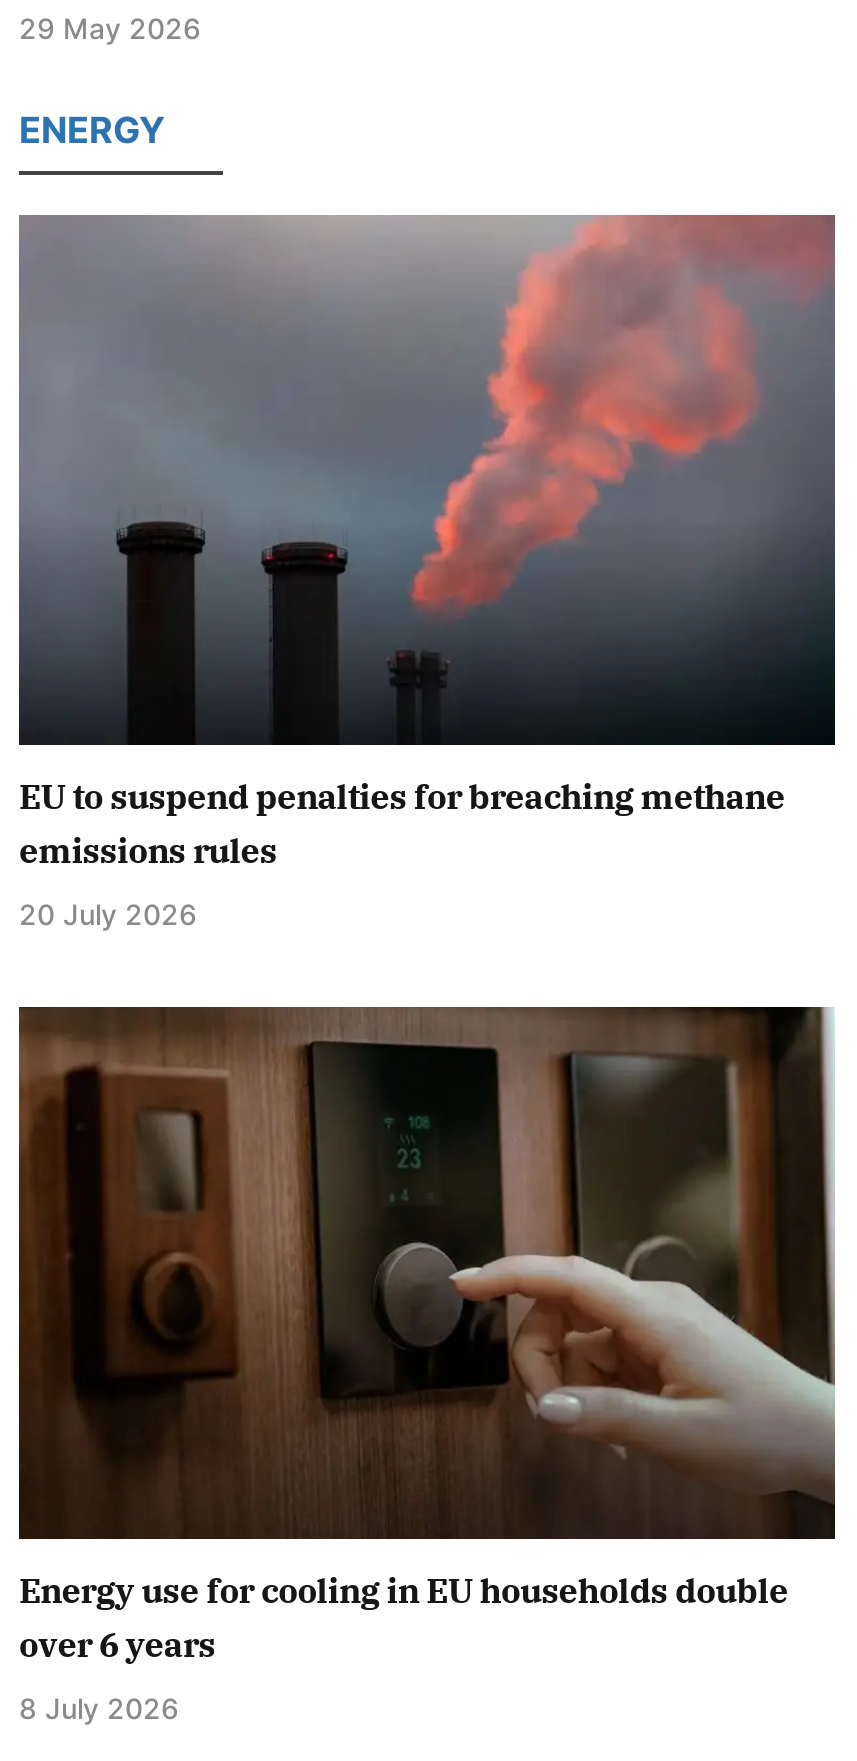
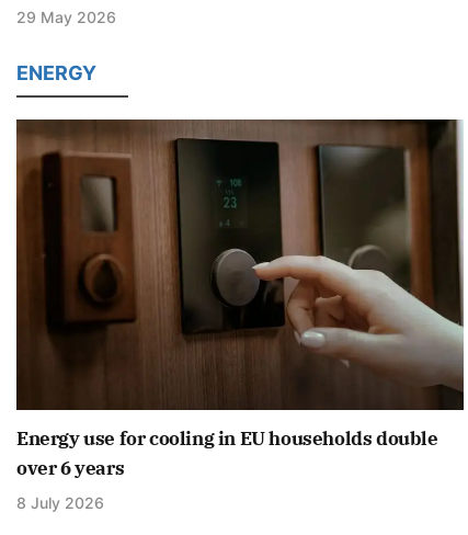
[17,213,835,932] [image] | EU to suspend penalties for breaching methane | emissions rules | 20 July 2026 -> none

